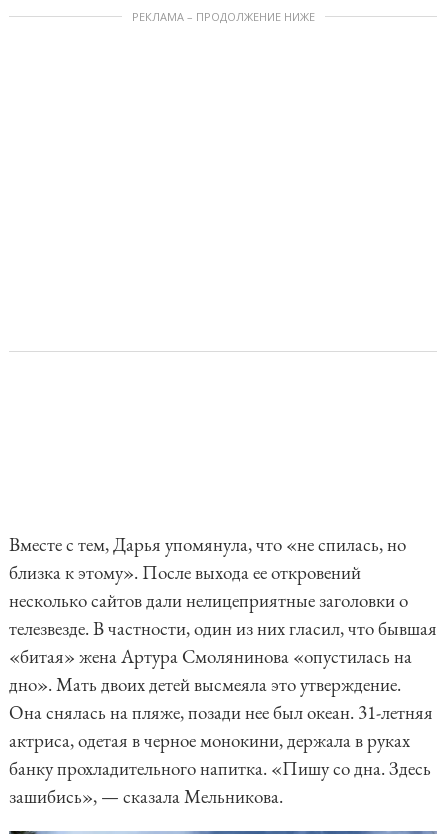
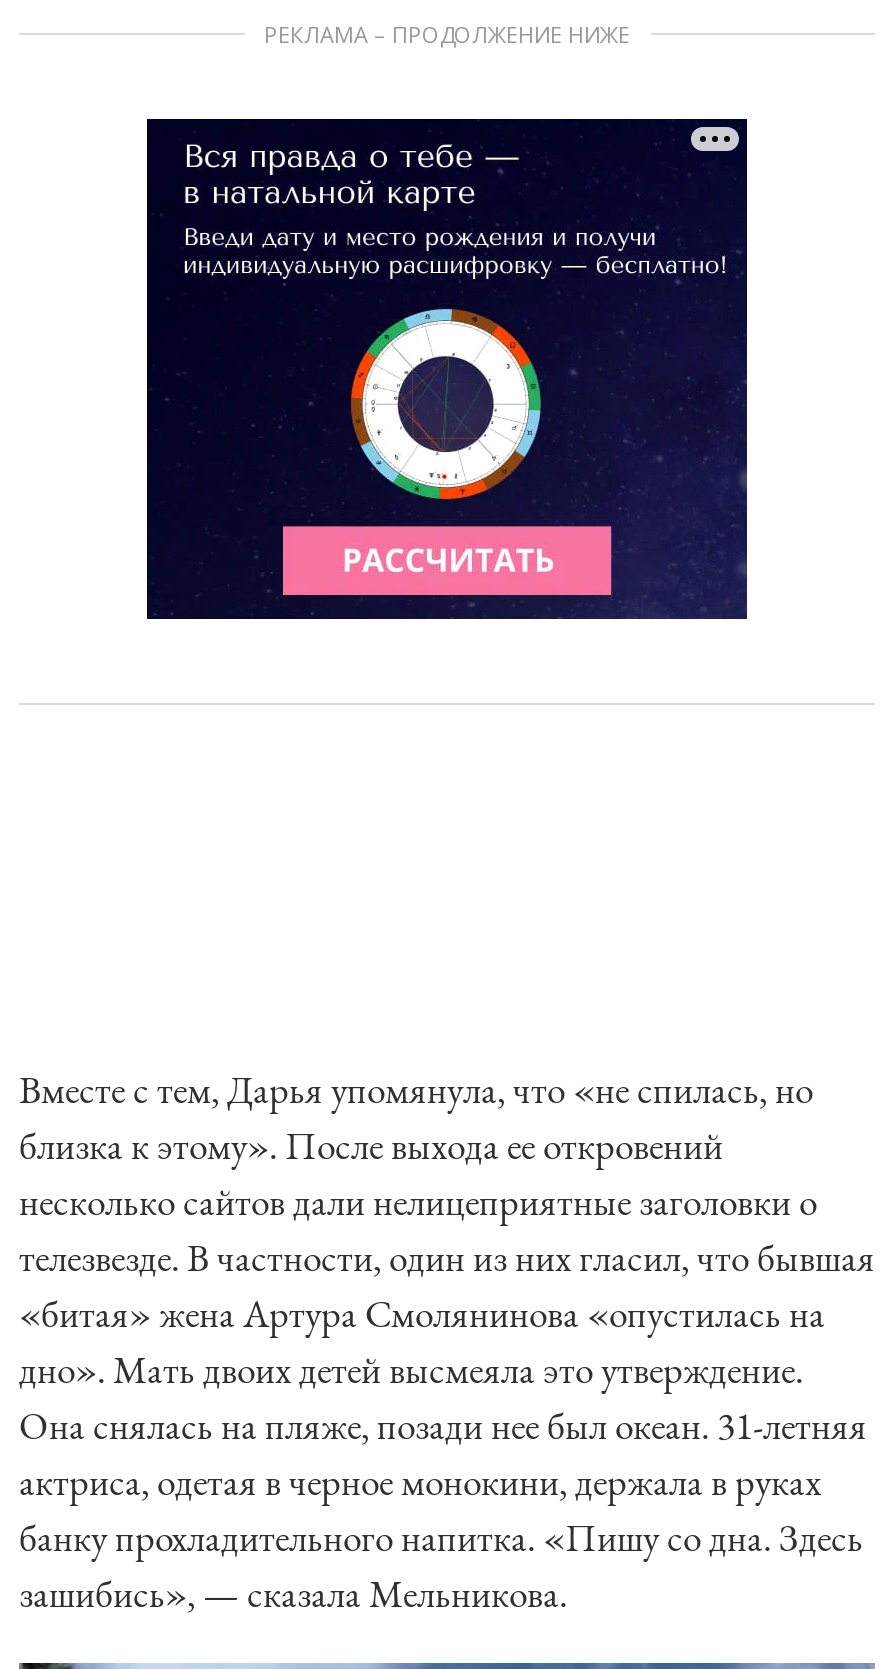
none -> [145,117,749,621] [image]

